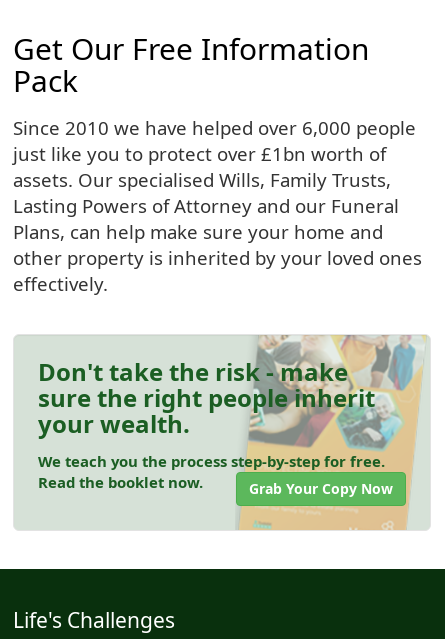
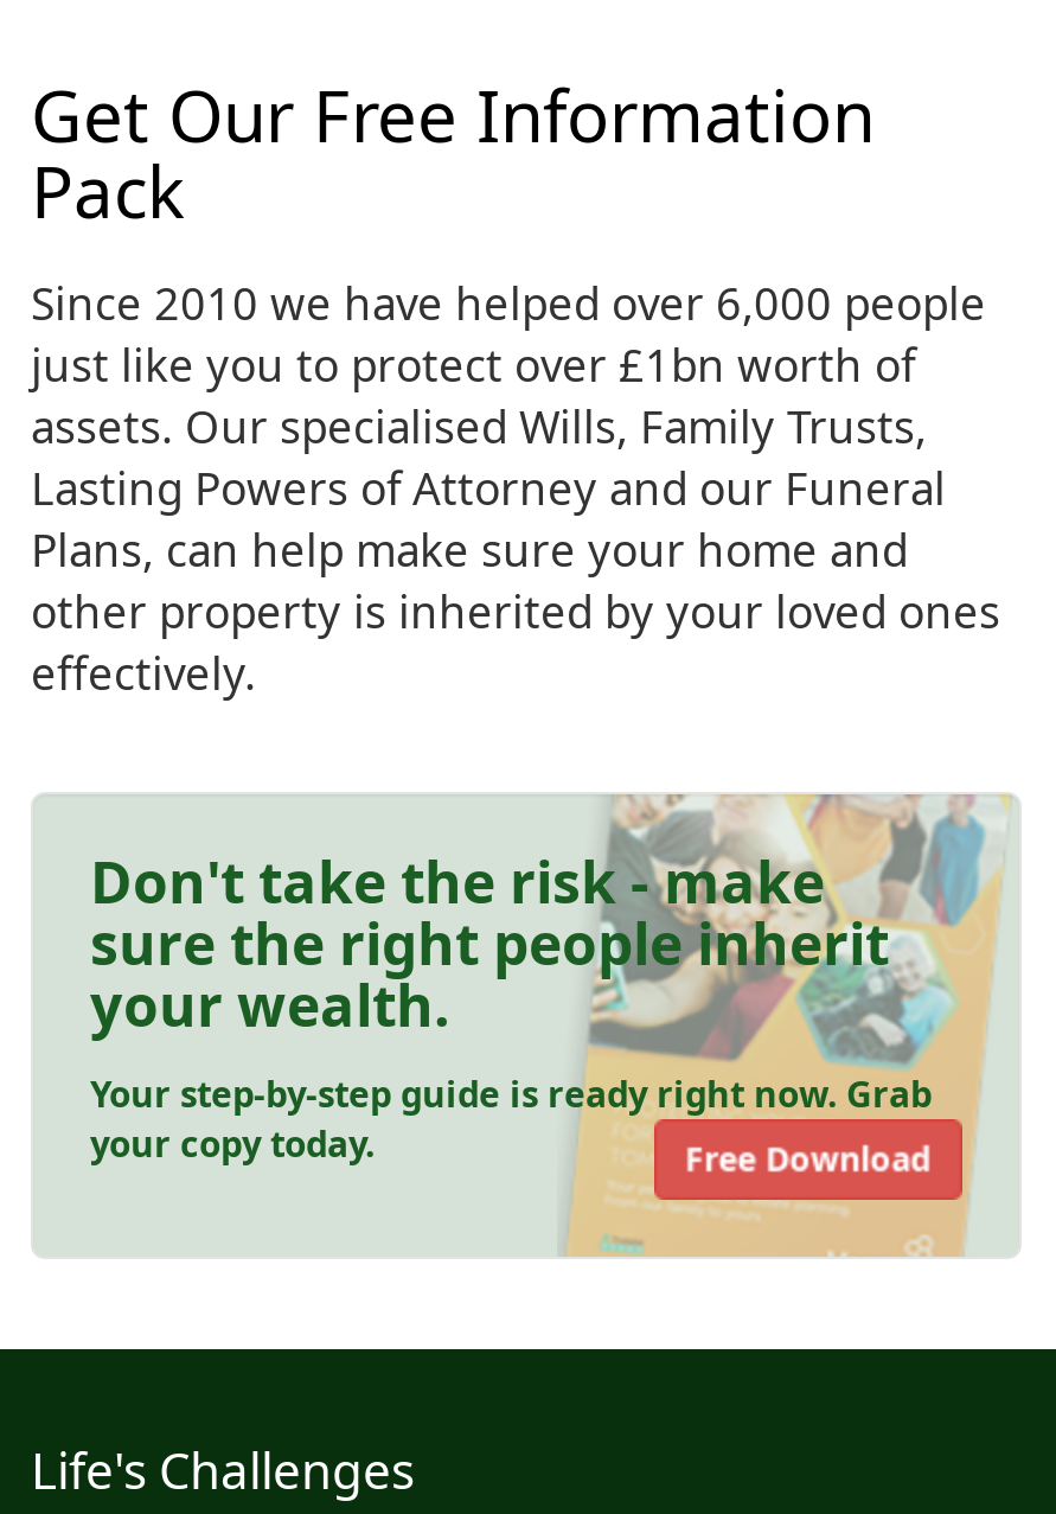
[38,451,393,498] We teach you the process step-by-step for free. | Read the booklet now. | Grab Your Copy Now -> [90,1070,932,1182] Your step-by-step guide is ready right now. Grab | your copy today. | Free Download

